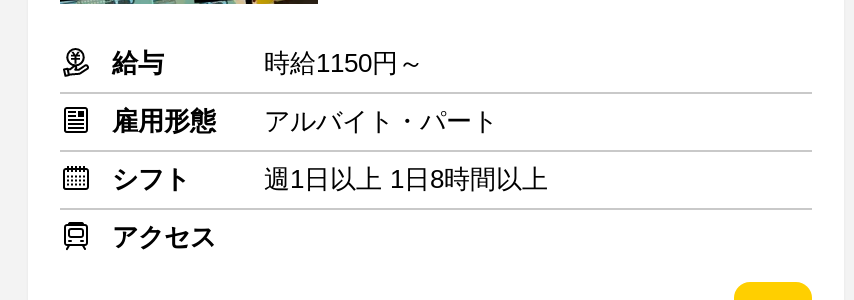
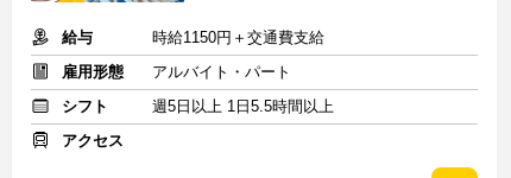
[264,48,424,78] 時給1150円～ -> [152,28,324,46] 時給1150円＋交通費支給
[264,164,548,194] 週1日以上 1日8時間以上 -> [152,97,334,115] 週5日以上 1日5.5時間以上

